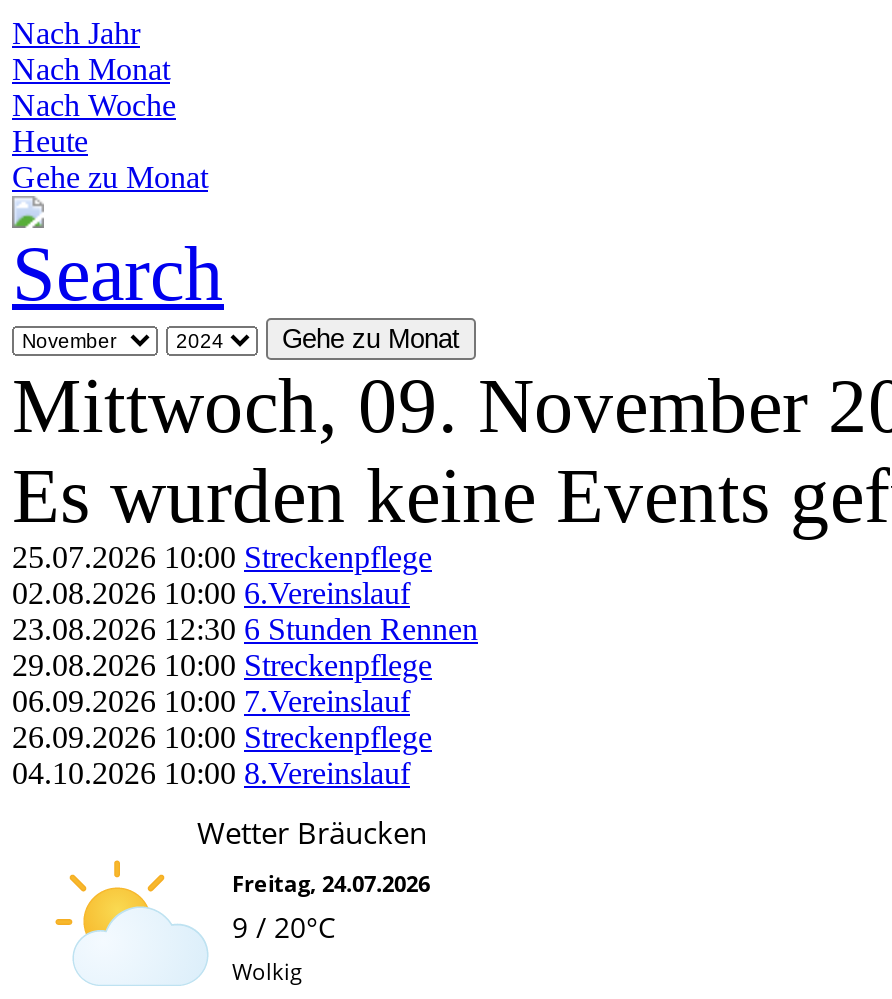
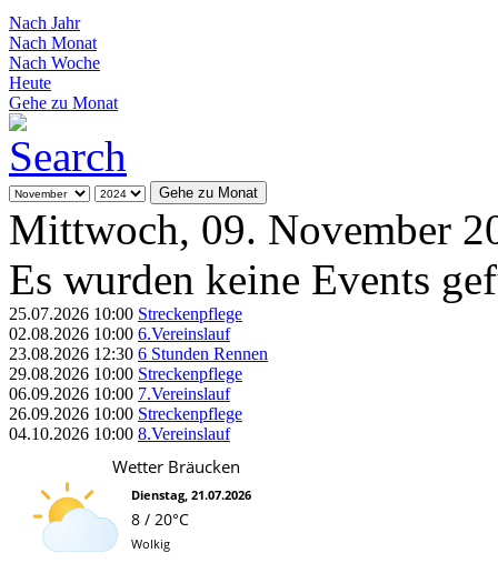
[232,867,430,945] Freitag, 24.07.2026 | 9 / 20°C -> [131,486,251,529] Dienstag, 21.07.2026 | 8 / 20°C

